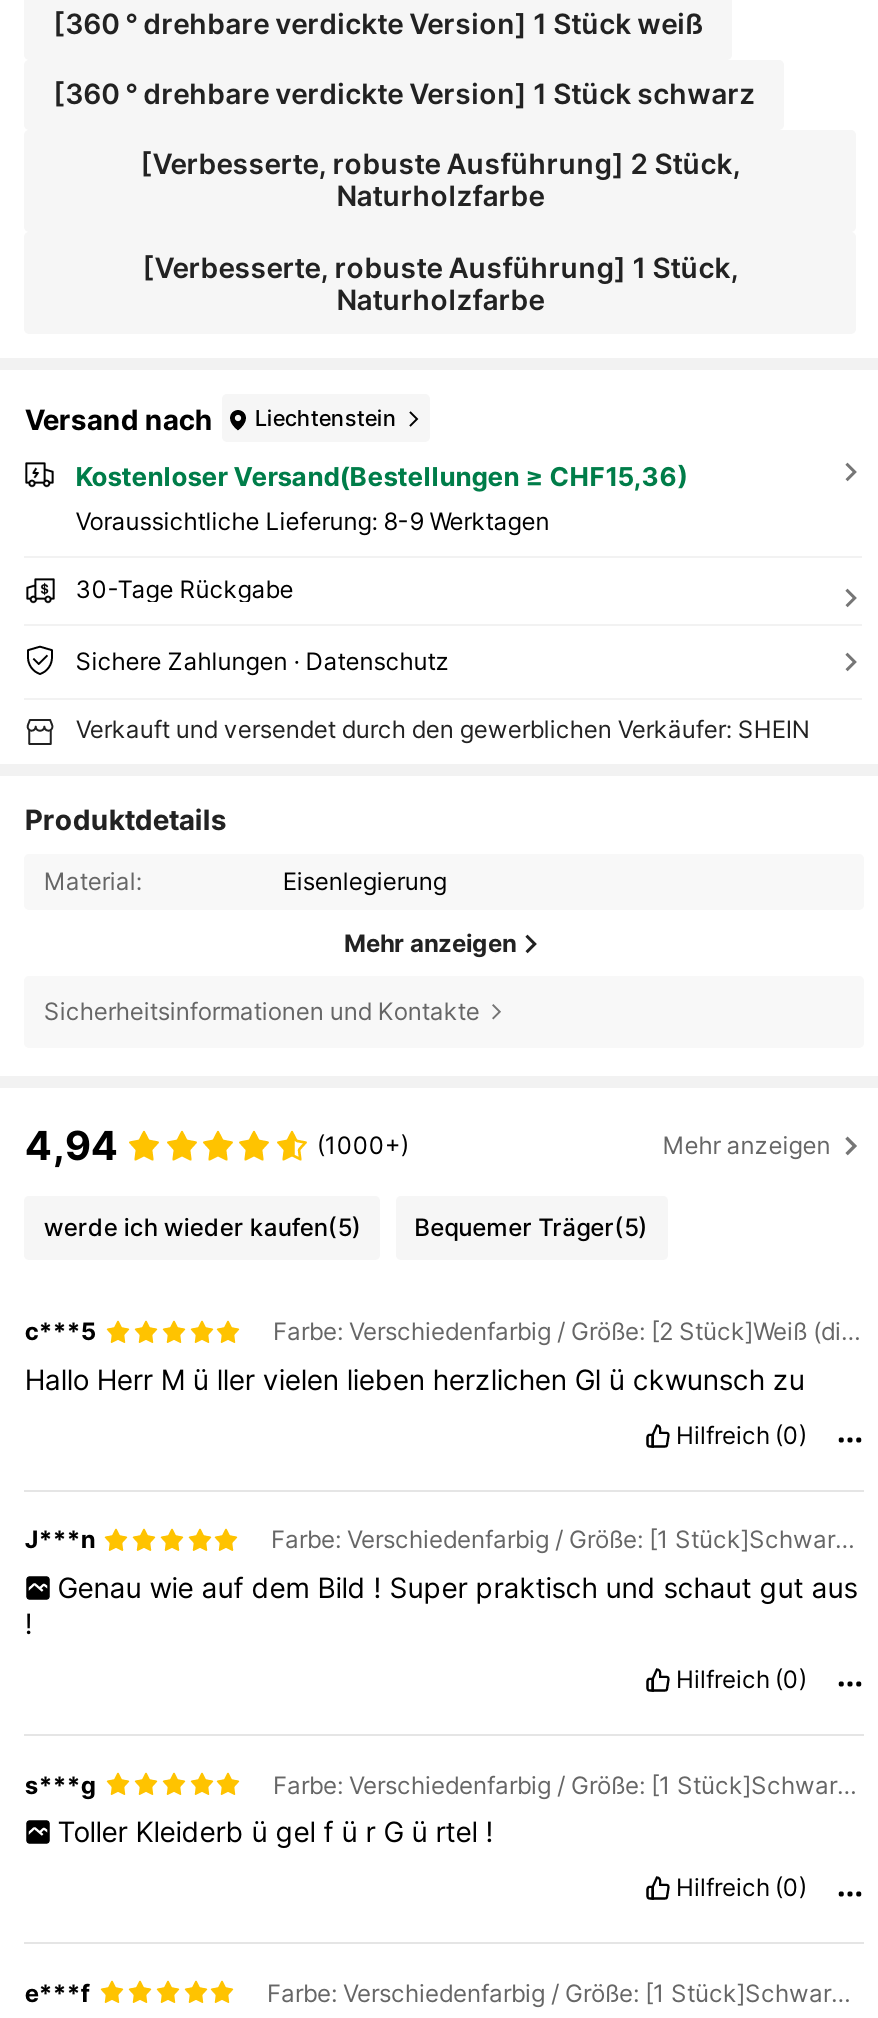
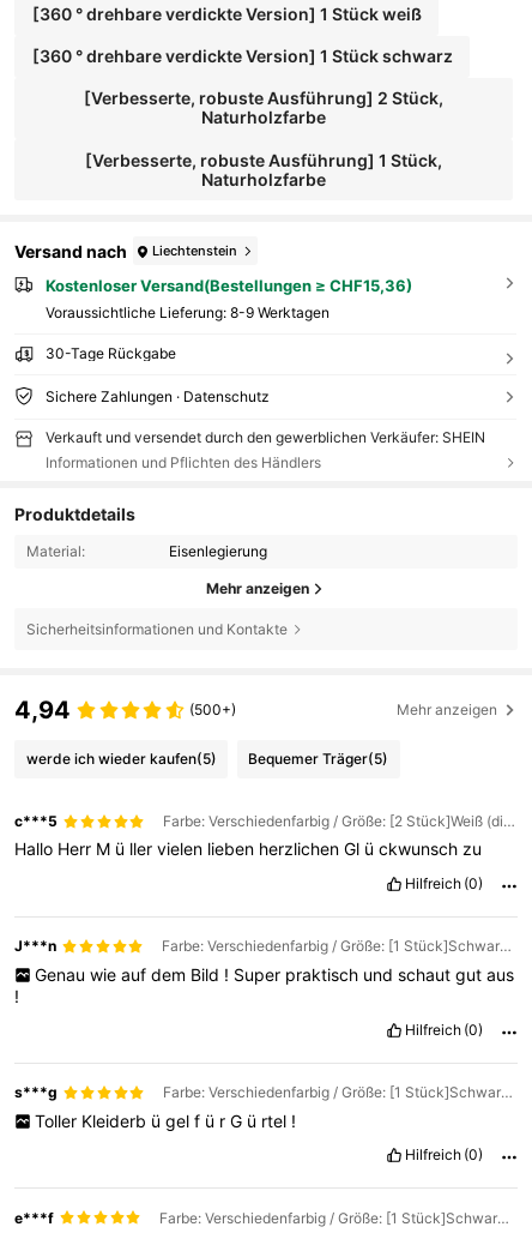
none -> [45,453,321,471] Informationen und Pflichten des Händlers
[317,1130,409,1160] (1000+) -> [190,701,237,719] (500+)

